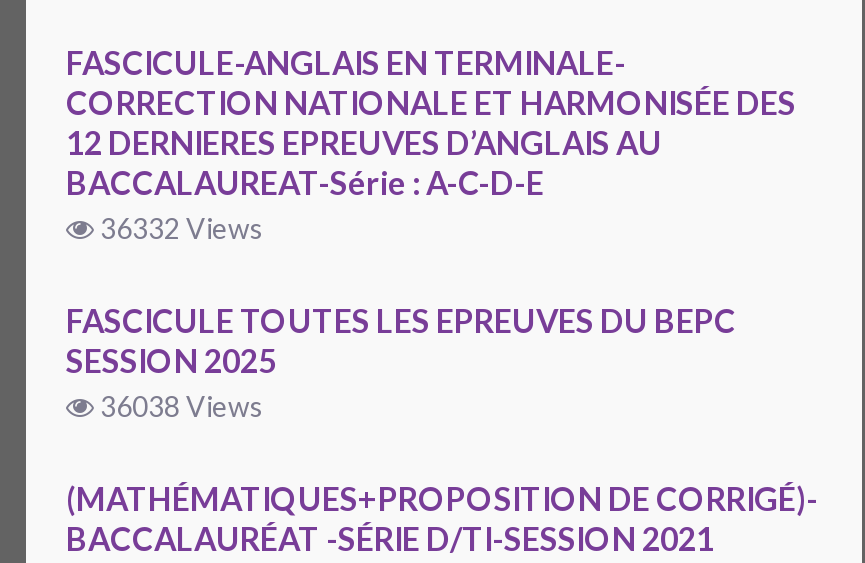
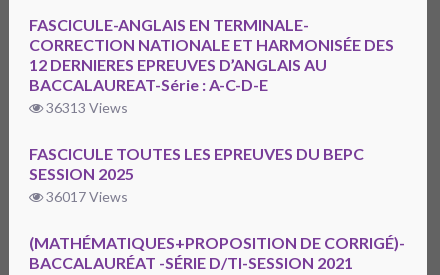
[94,212,264,246] 36332 Views -> [43,99,128,116] 36313 Views
[94,390,264,424] 36038 Views -> [43,188,128,205] 36017 Views

